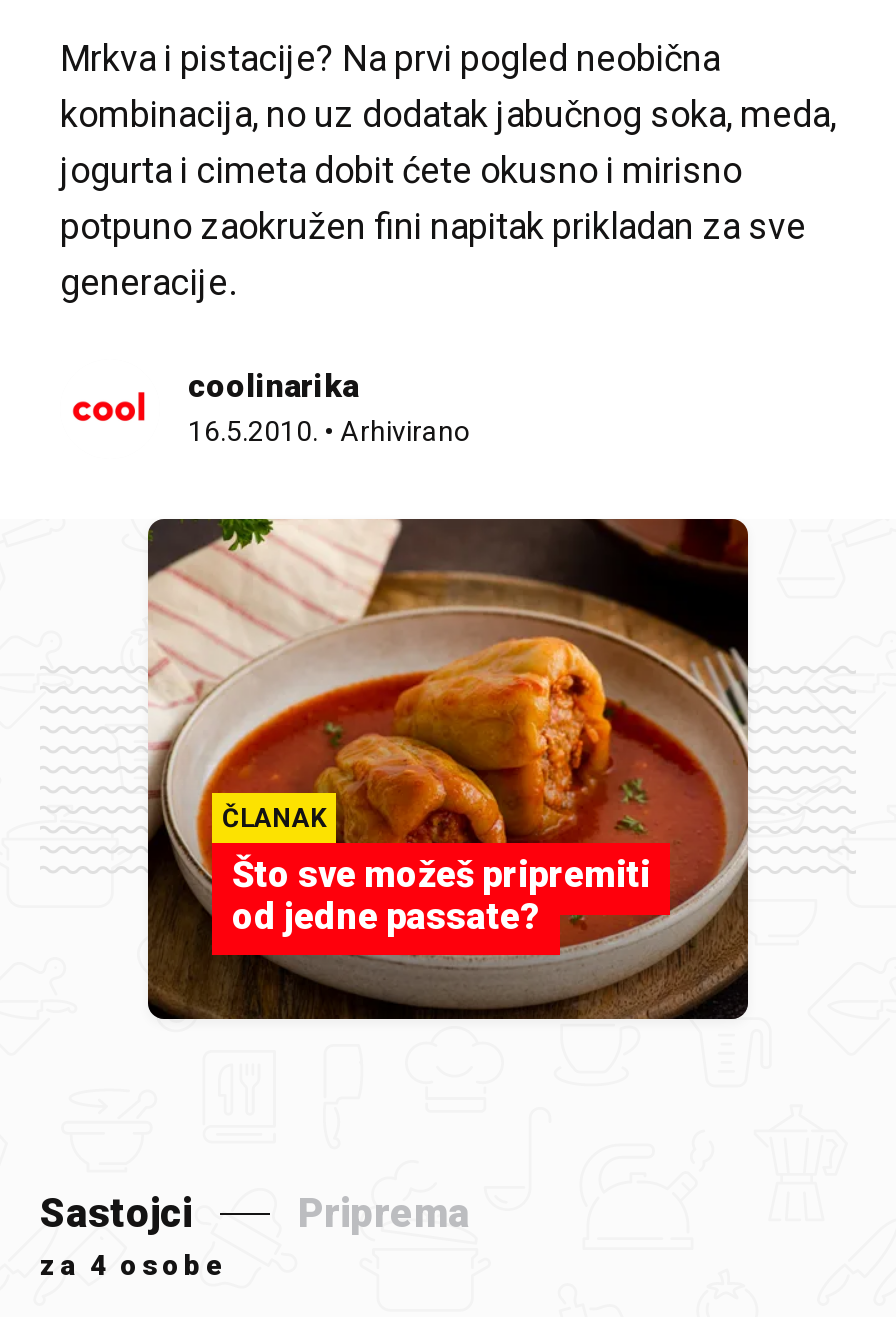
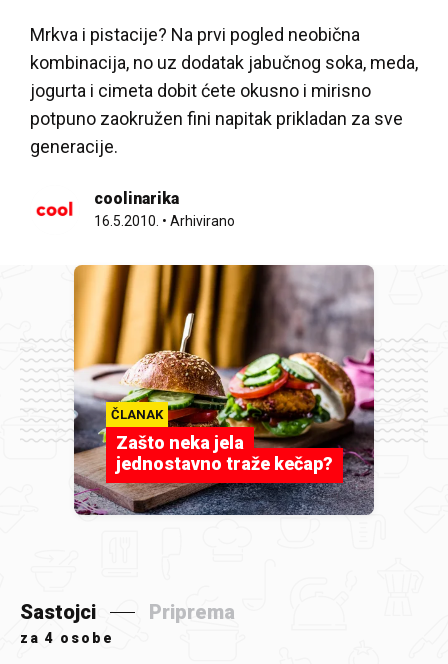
[146,517,750,1021] [image] | Što sve možeš pripremiti | od jedne passate? -> [73,264,375,516] [image] | Zašto neka jela | jednostavno traže kečap?

